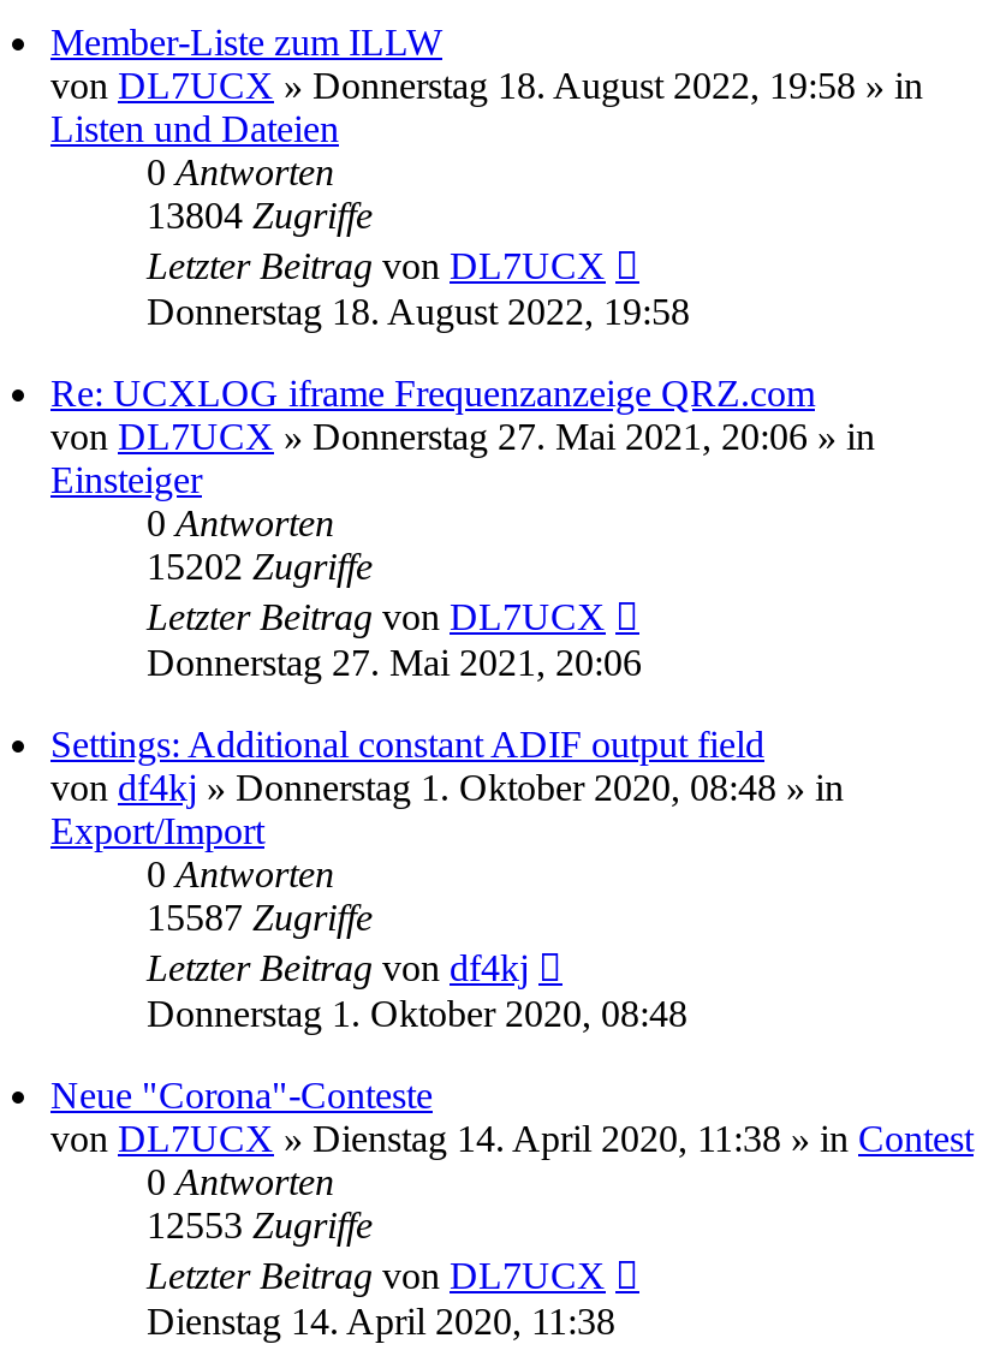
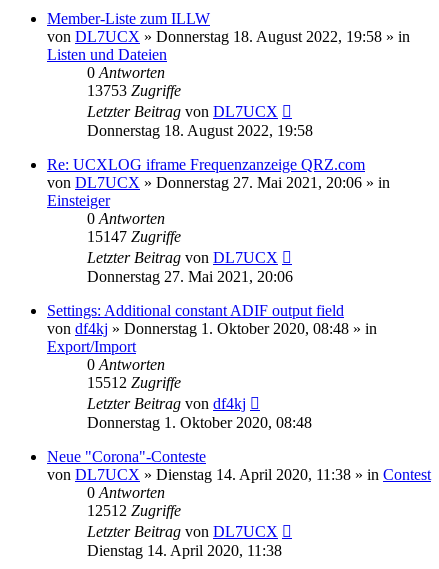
[147,195,373,235] 13804 Zugriffe -> [87,82,181,99] 13753 Zugriffe
[147,546,373,586] 15202 Zugriffe -> [87,228,181,245] 15147 Zugriffe
[147,897,373,937] 15587 Zugriffe -> [87,374,181,391] 15512 Zugriffe
[147,1204,373,1245] 12553 Zugriffe -> [87,502,181,519] 12512 Zugriffe

